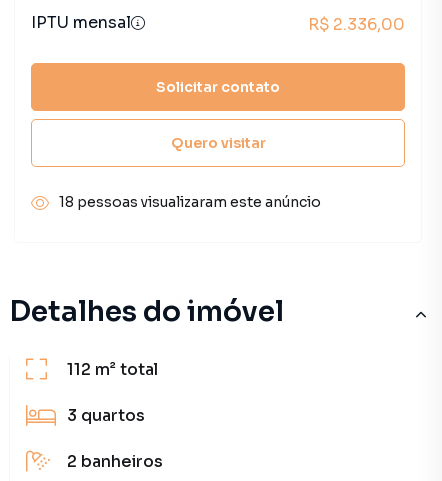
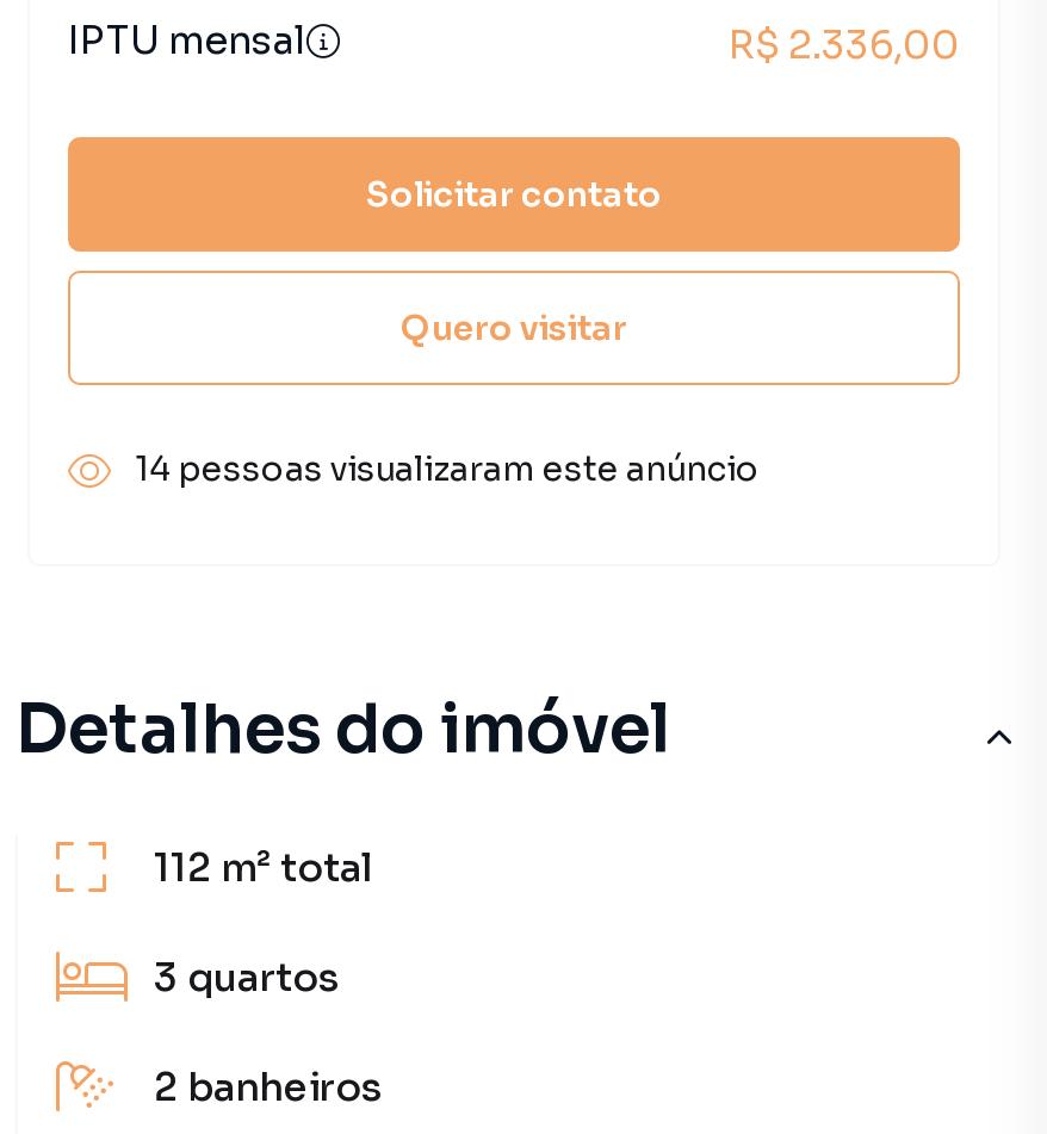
[59,193,321,211] 18 pessoas visualizaram este anúncio -> [135,447,760,490] 14 pessoas visualizaram este anúncio

